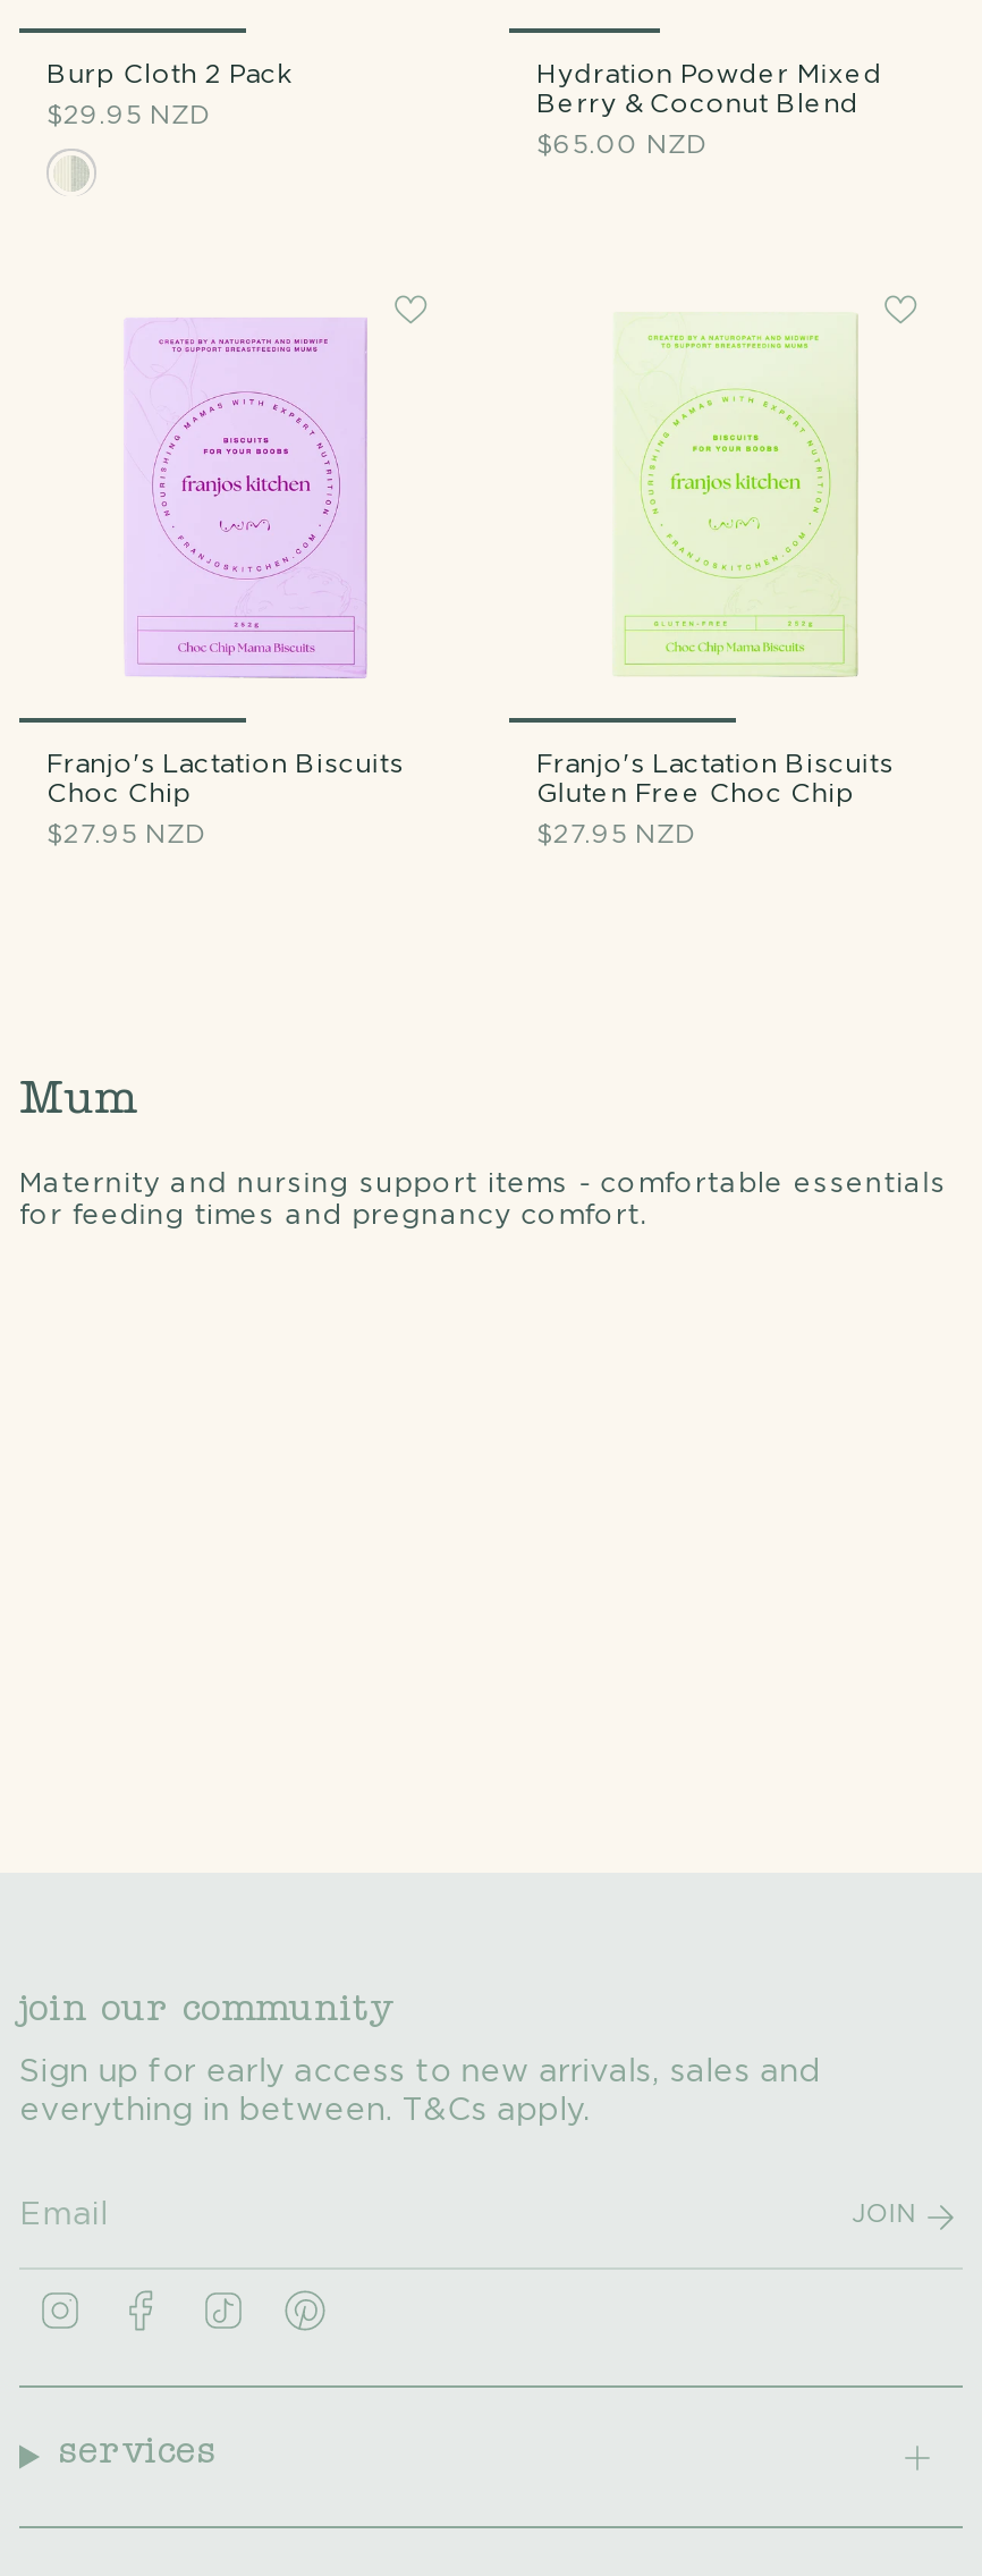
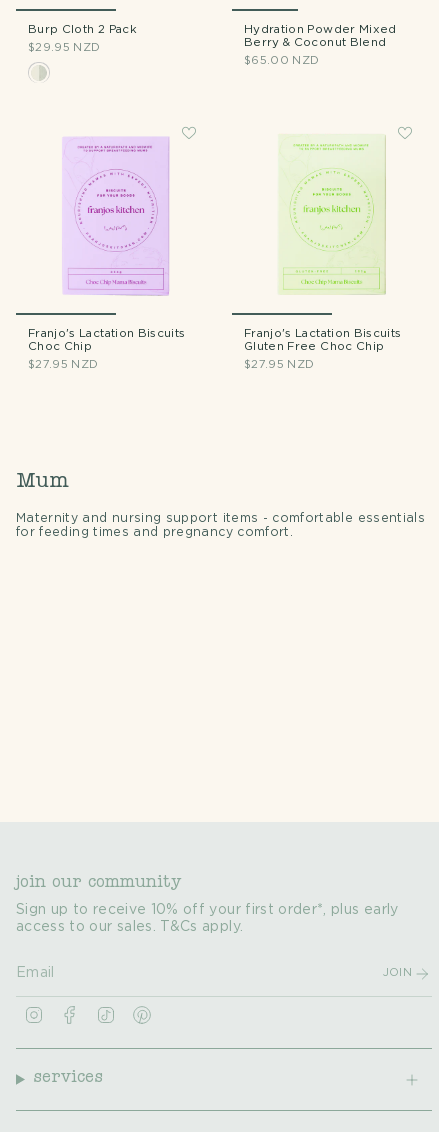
[19,2056,820,2127] Sign up for early access to new arrivals, sales and | everything in between. T&Cs apply. -> [16,903,399,934] Sign up to receive 10% off your first order*, plus early | access to our sales. T&Cs apply.

